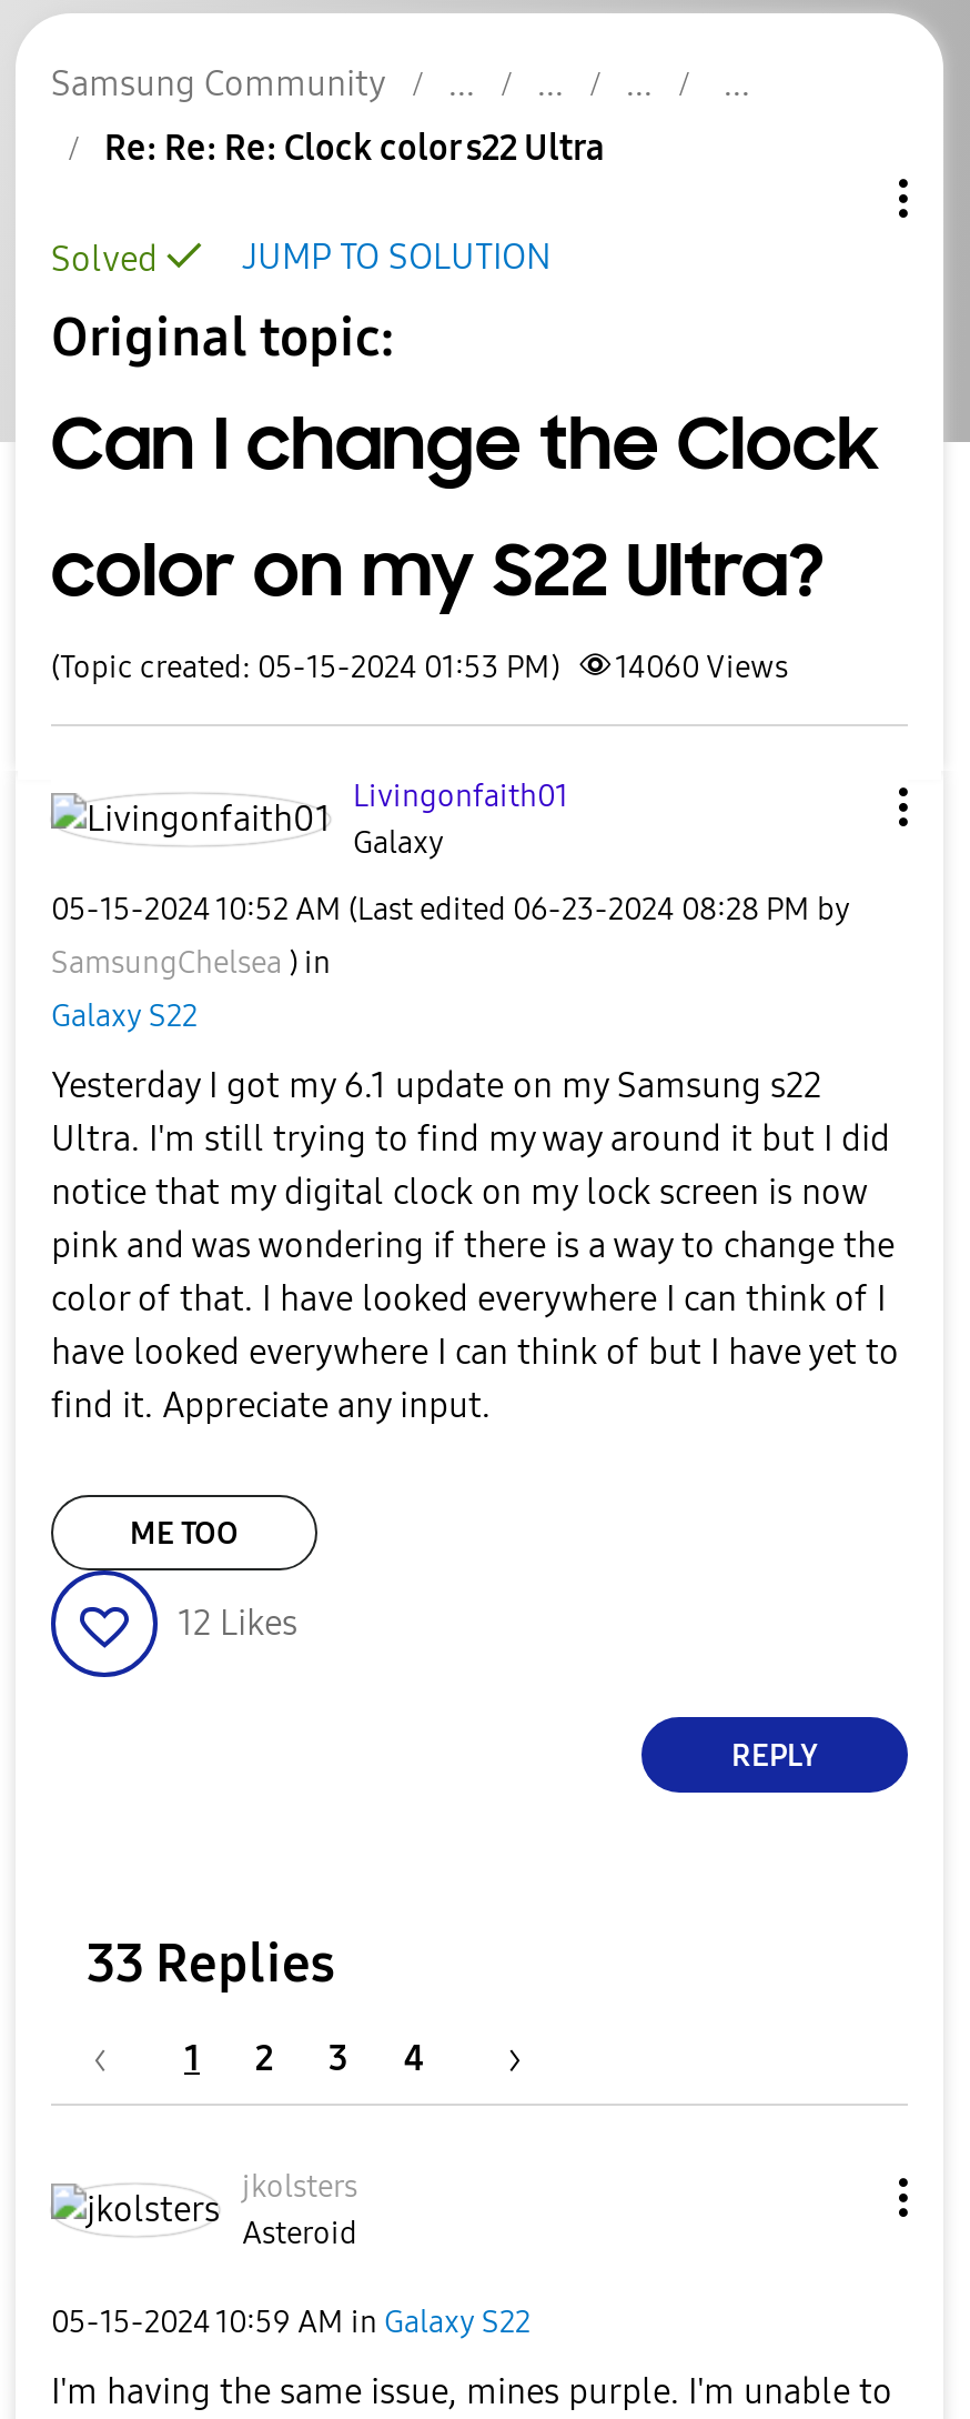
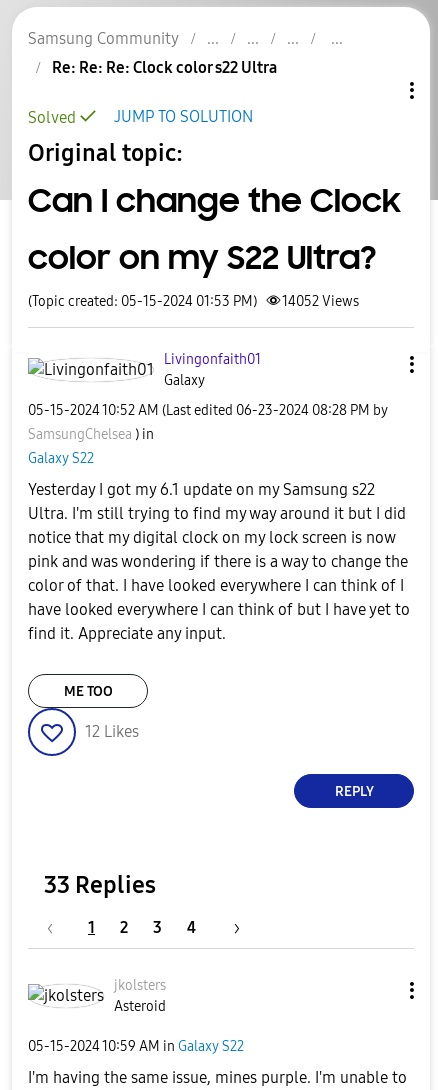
[51,649,788,686] (Topic created: 05-15-2024 01:53 PM) 14060 Views -> [28,293,359,310] (Topic created: 05-15-2024 01:53 PM) 14052 Views

